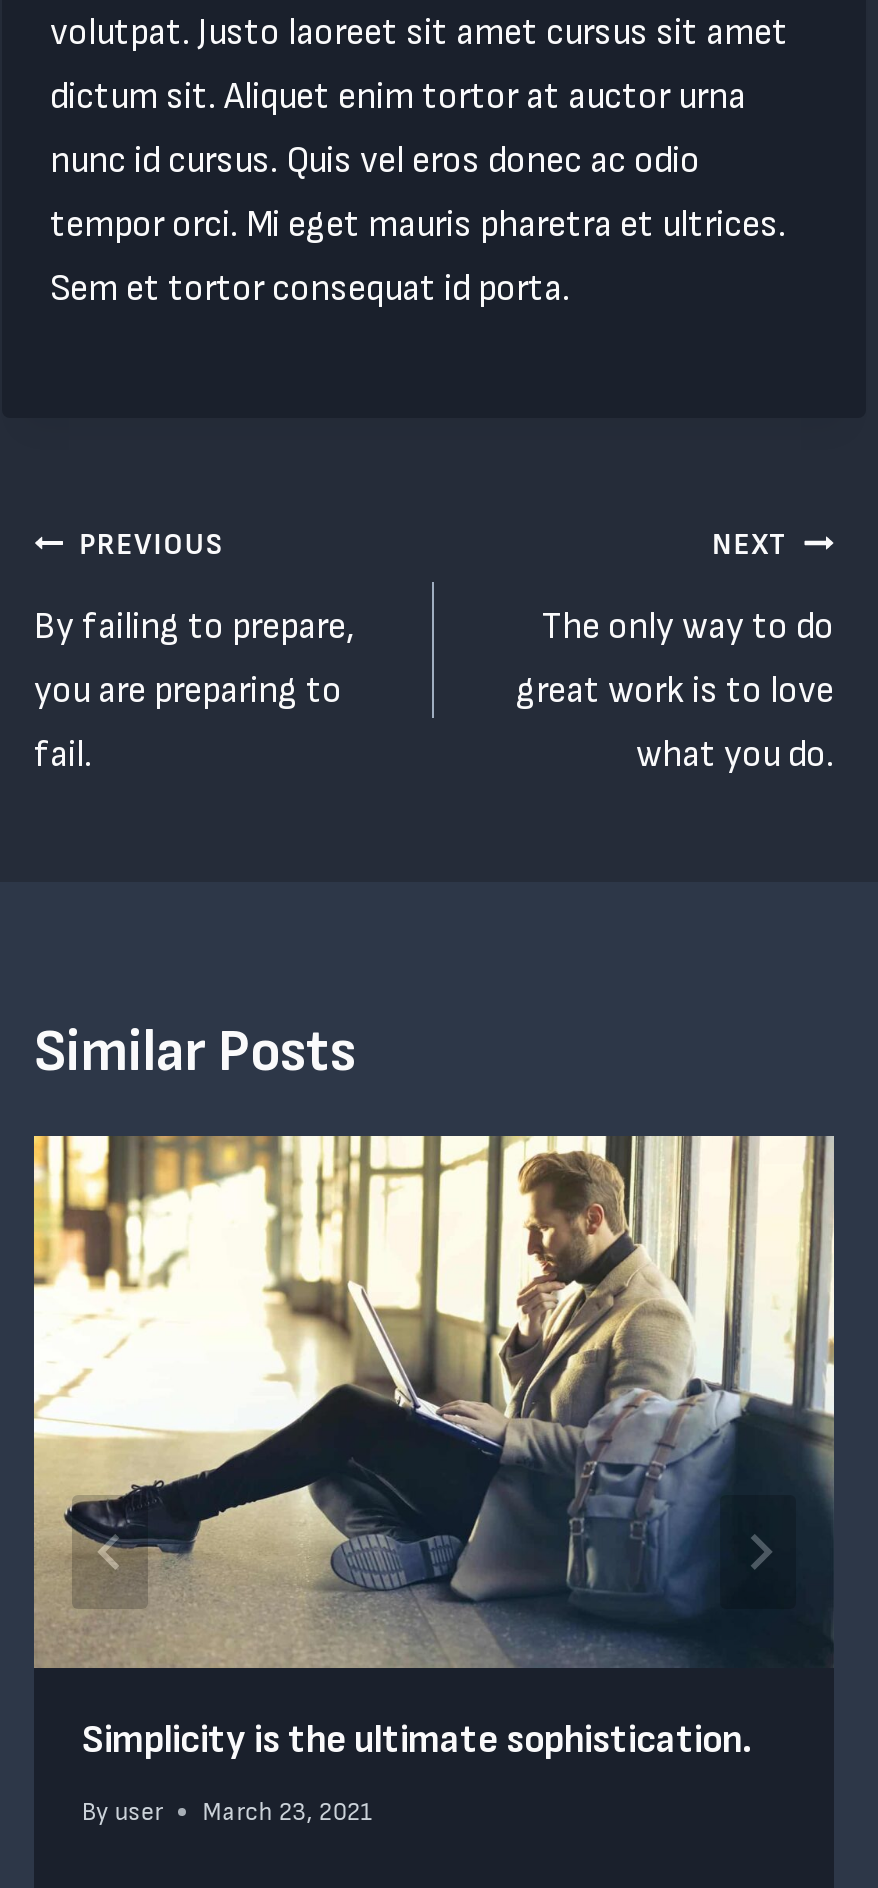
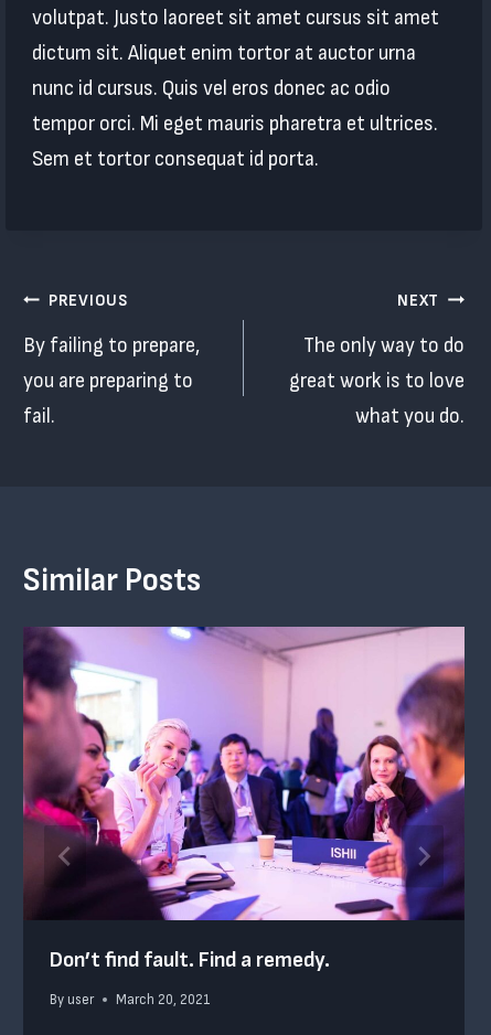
[32,1134,836,1765] [image] | Simplicity is the ultimate sophistication. -> [22,626,466,974] [image] | Don’t find fault. Find a remedy.
[82,1797,374,1829] By user March 23, 2021 -> [50,991,211,1009] By user March 20, 2021

